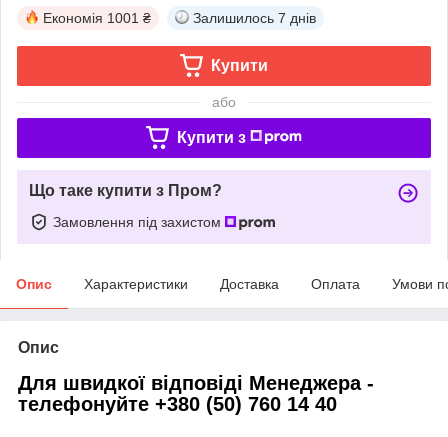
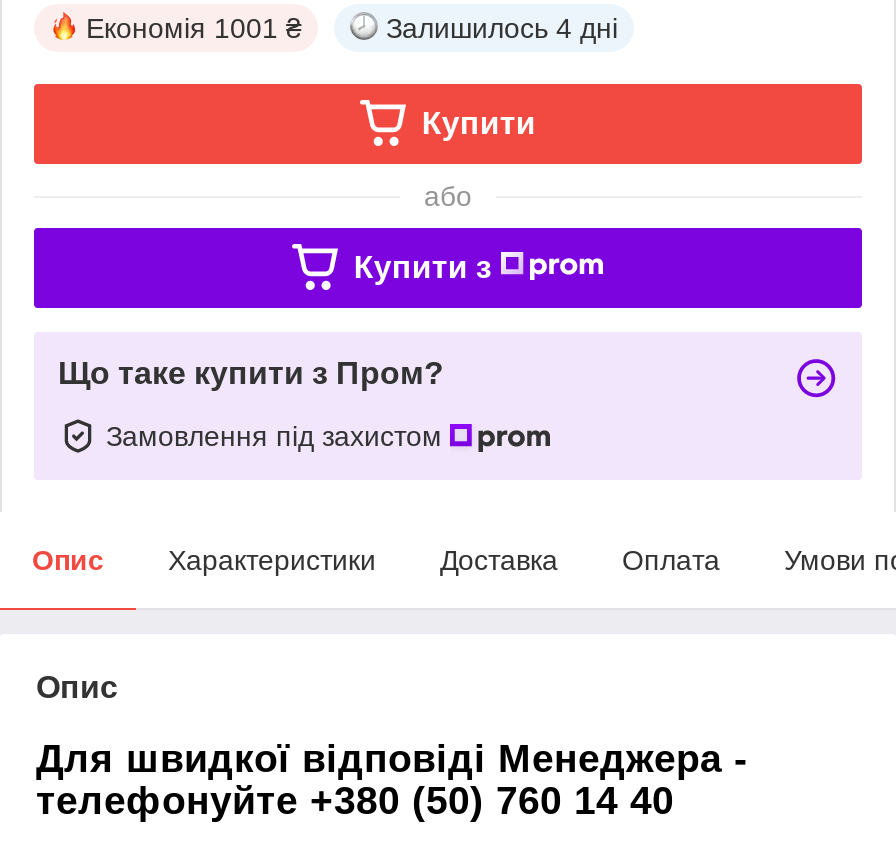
[193,10,316,26] Залишилось 7 днів -> [386,12,618,44] Залишилось 4 дні

